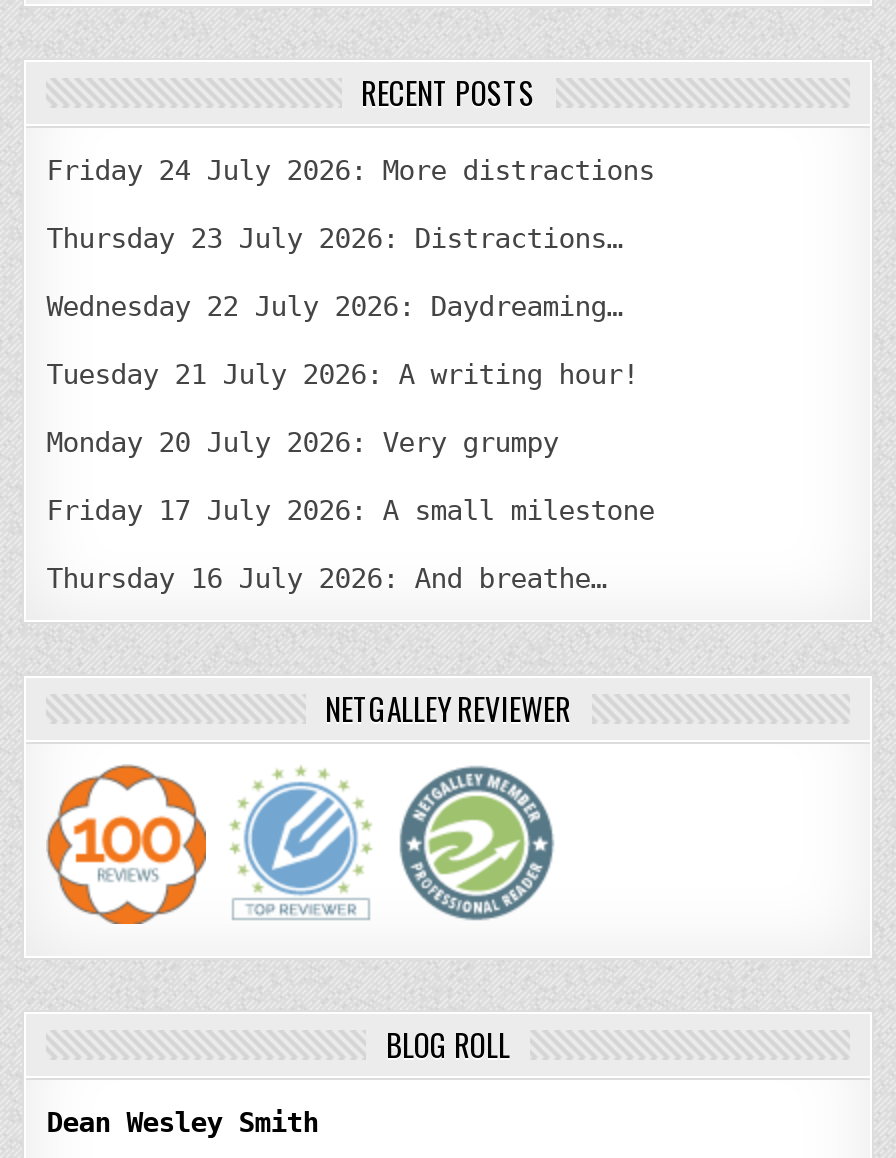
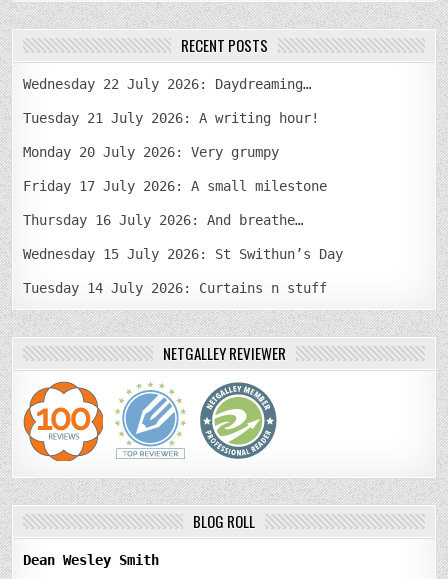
[46,153,654,253] Friday 24 July 2026: More distractions | Thursday 23 July 2026: Distractions… -> none
moved [46,289,654,593] -> [23,76,327,228]: Wednesday 22 July 2026: Daydreaming… | Tuesday 21 July 2026: A writing hour! | Monday 20 July 2026: Very grumpy | Friday 17 July 2026: A small milestone | Thursday 16 July 2026: And breathe…
none -> [23,246,343,296] Wednesday 15 July 2026: St Swithun’s Day | Tuesday 14 July 2026: Curtains n stuff

